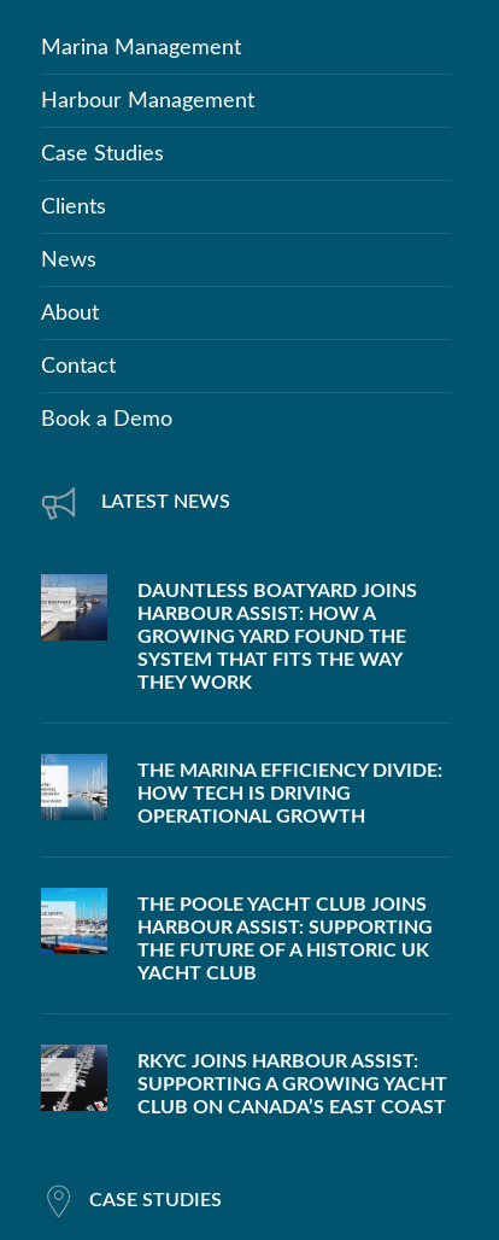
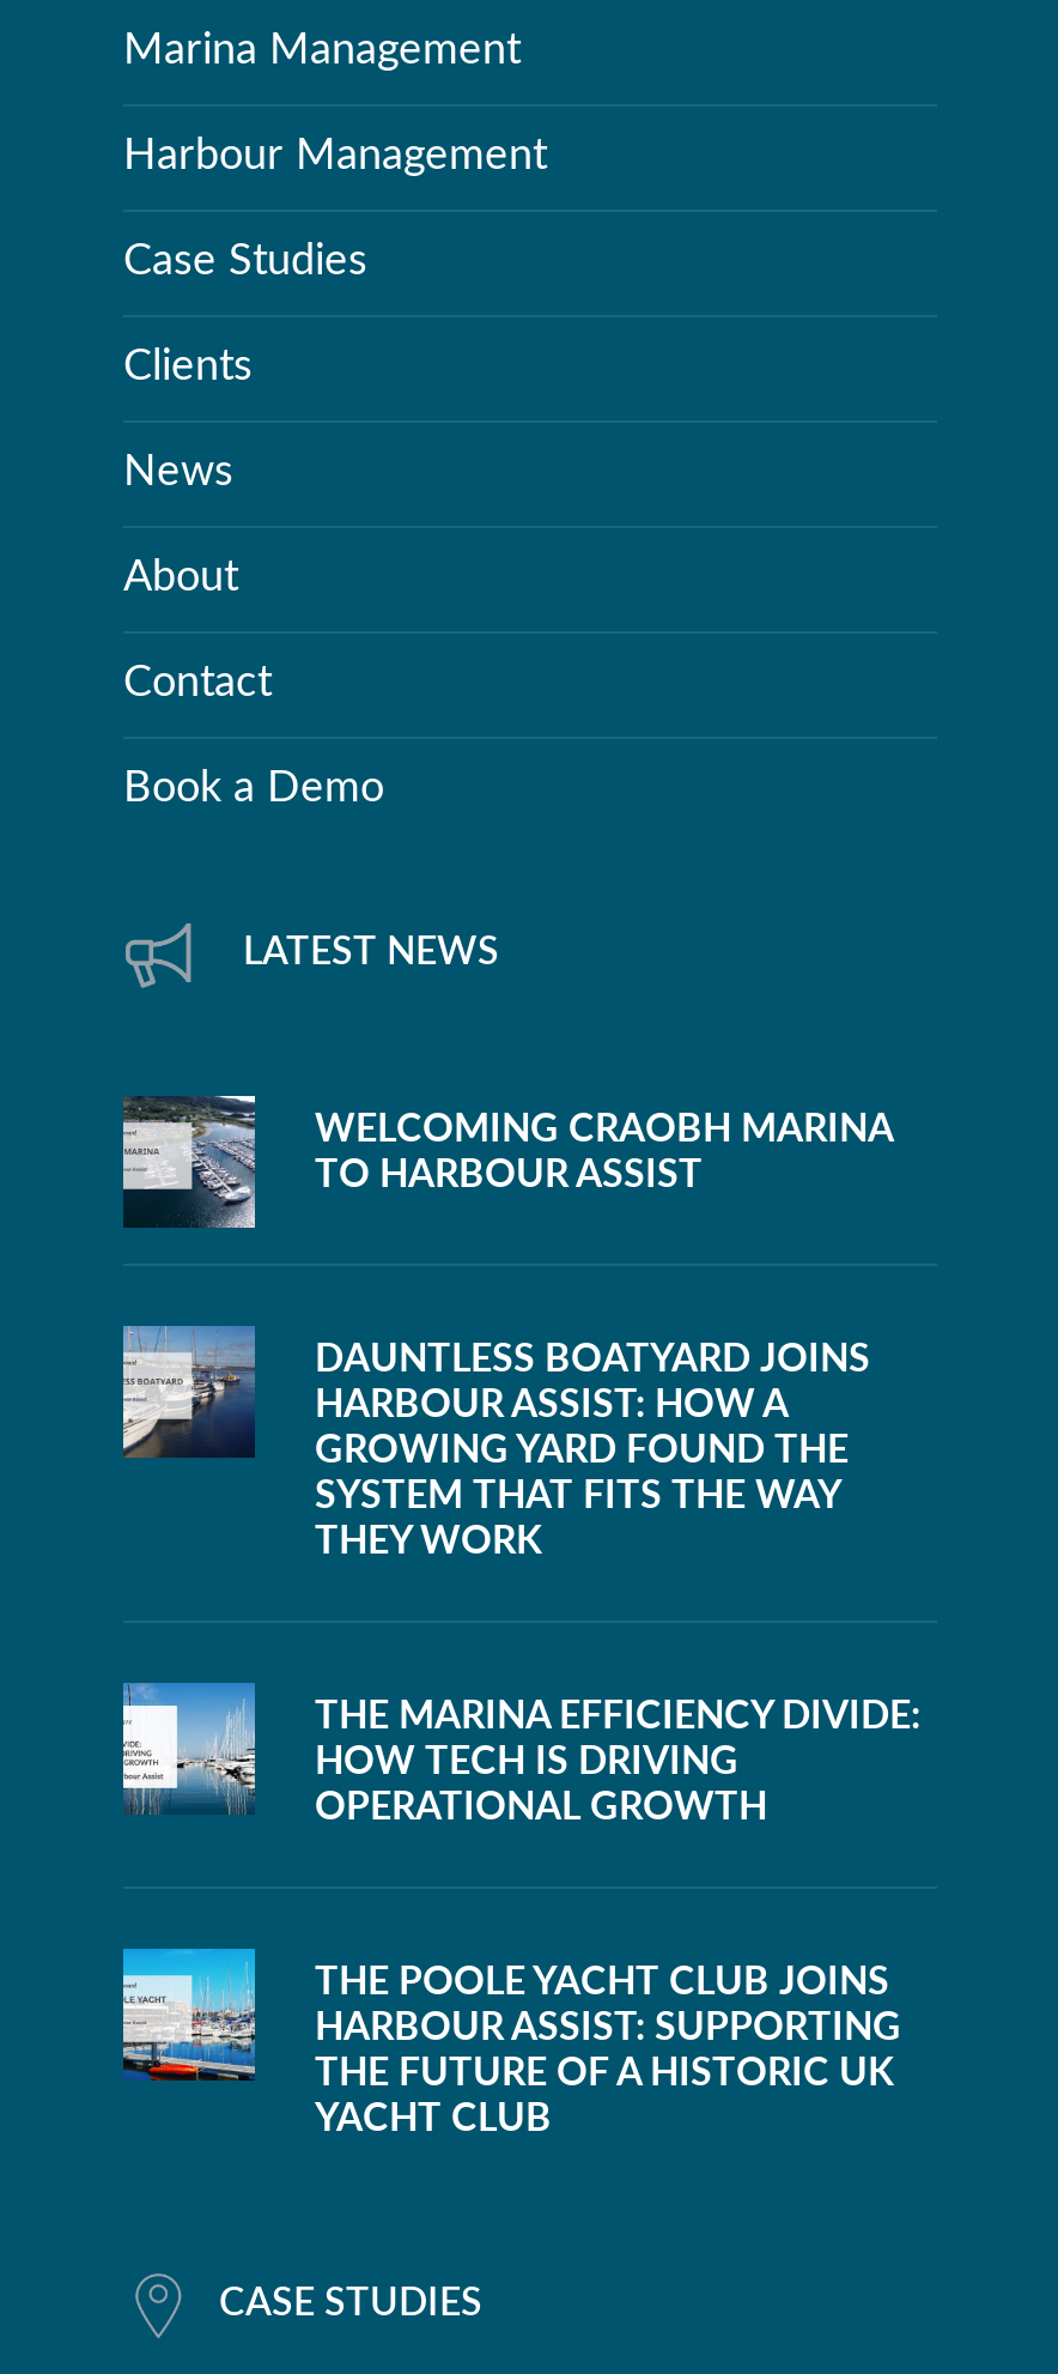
none -> [123,1096,892,1230] [image] | WELCOMING CRAOBH MARINA | TO HARBOUR ASSIST
moved [39,573,442,983] -> [118,1324,920,2138]: [image] | DAUNTLESS BOATYARD JOINS | HARBOUR ASSIST: HOW A | ... | THE FUTURE OF A HISTORIC UK | YACHT CLUB
[40,1043,447,1117] [image] | RKYC JOINS HARBOUR ASSIST: | SUPPORTING A GROWING YACHT | CLUB ON CANADA’S EAST COAST -> none

